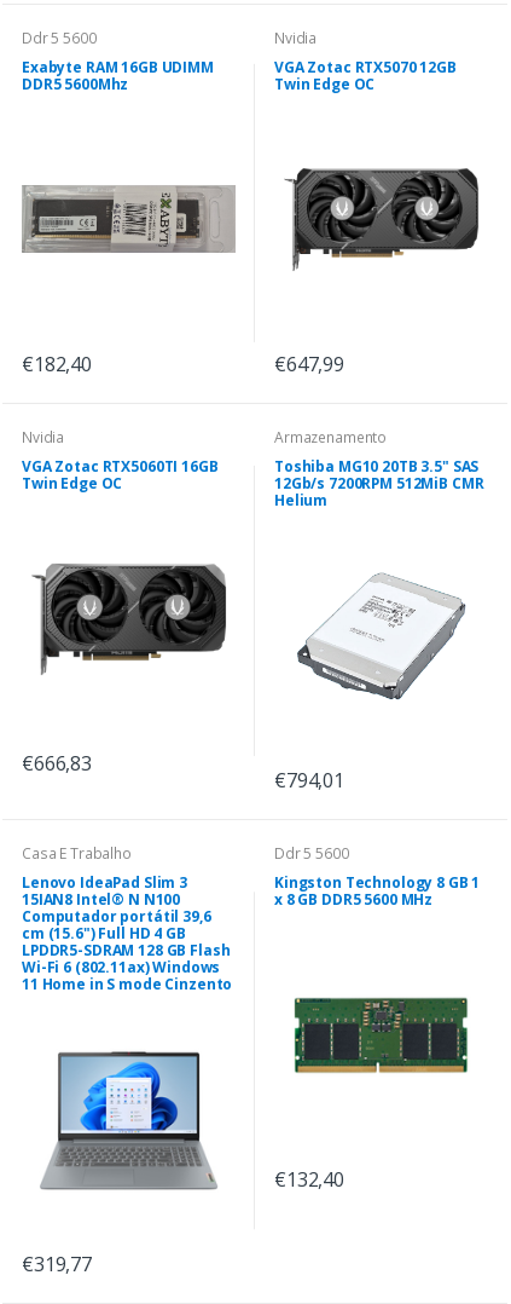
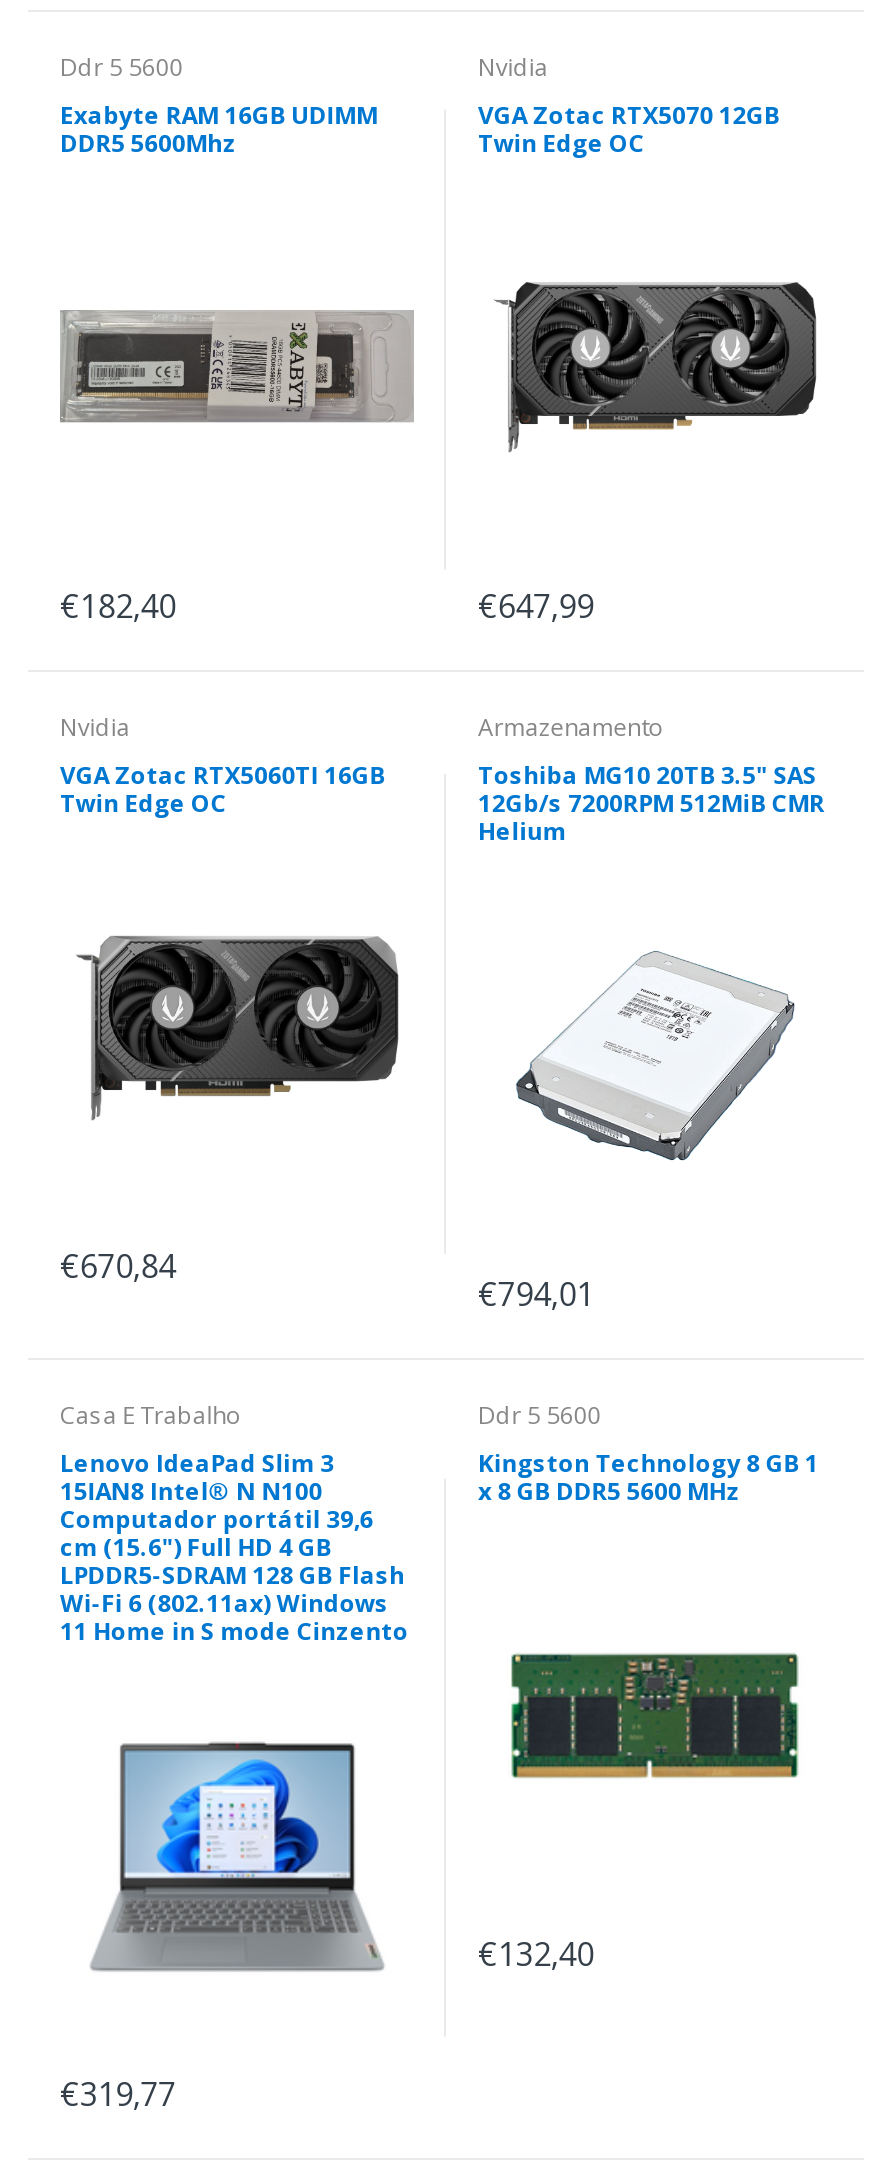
[22,749,92,776] €666,83 -> [60,1243,176,1287] €670,84

